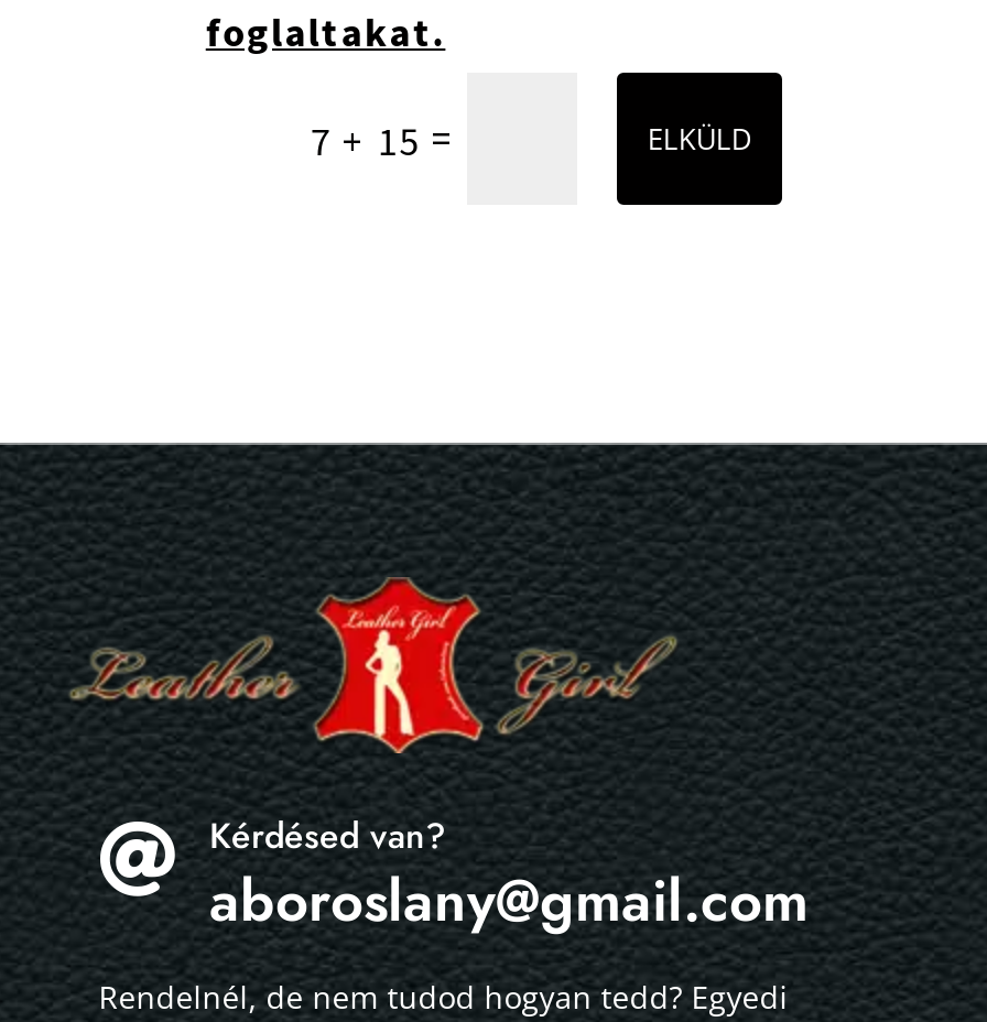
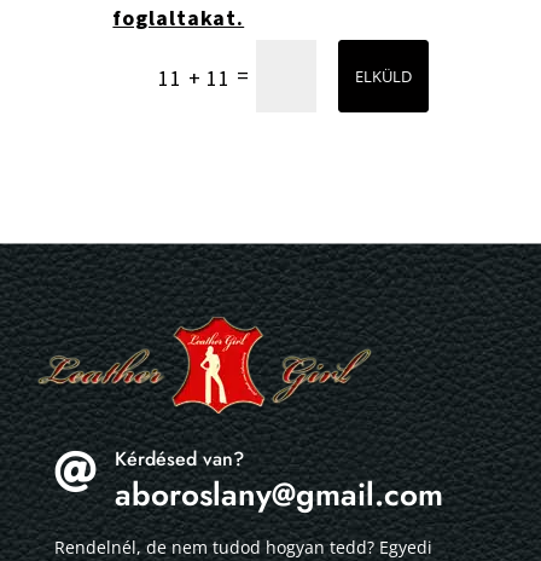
[310,112,467,166] 7 + 15 = -> [158,61,256,91] 11 + 11 =

